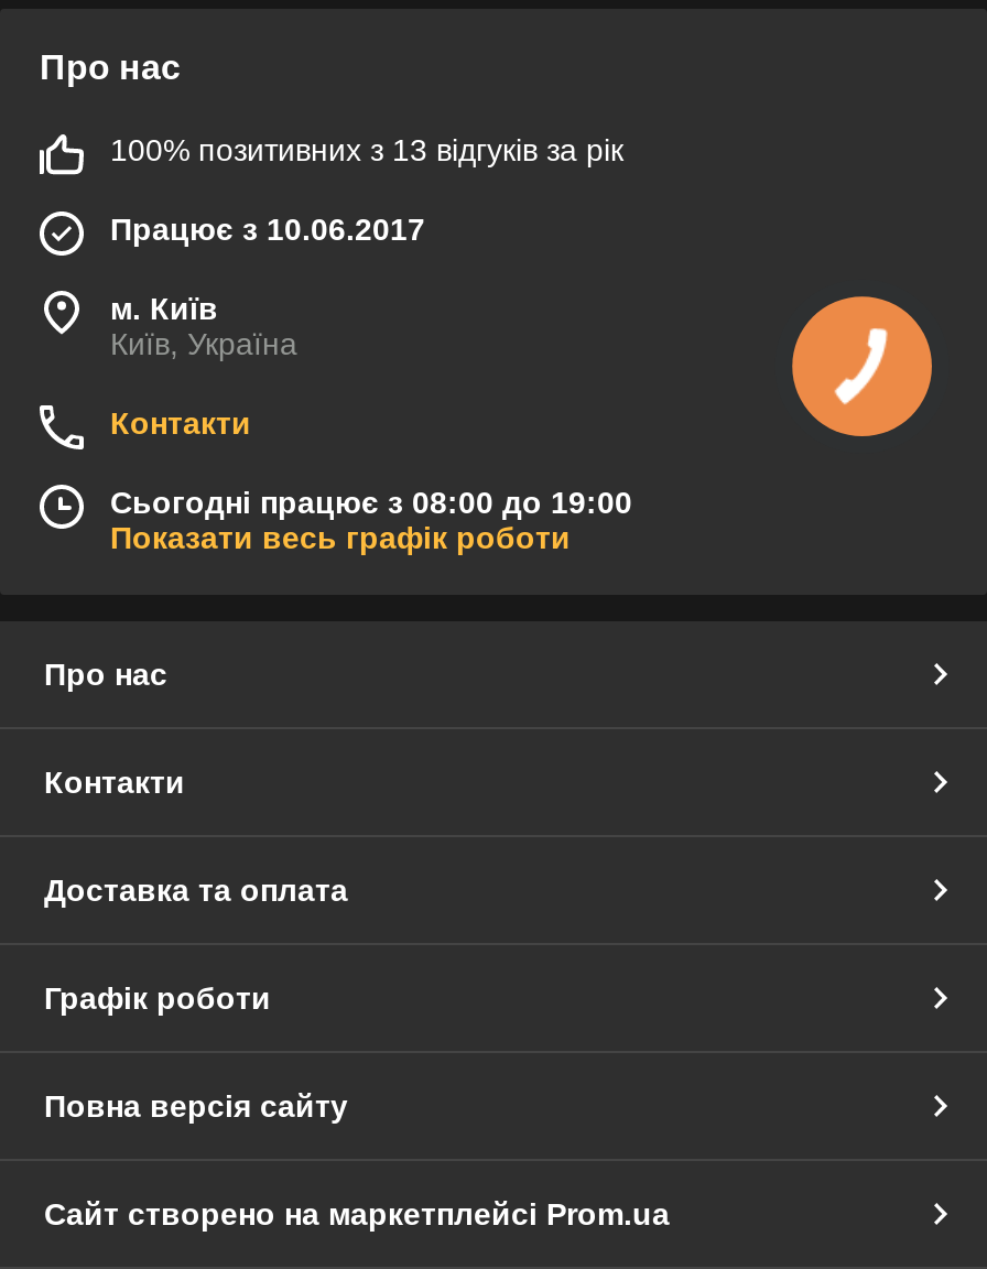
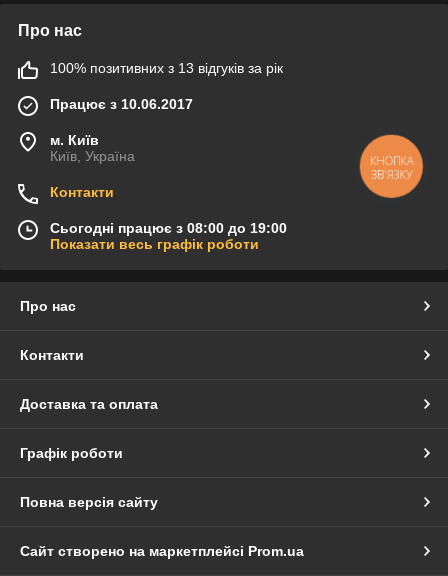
none -> [370,154,413,182] КНОПКА | ЗВ'ЯЗКУ

